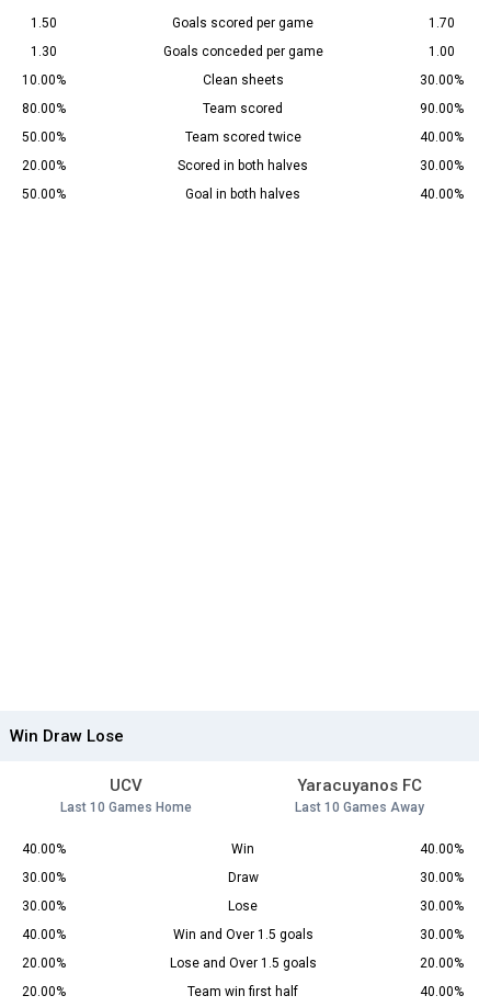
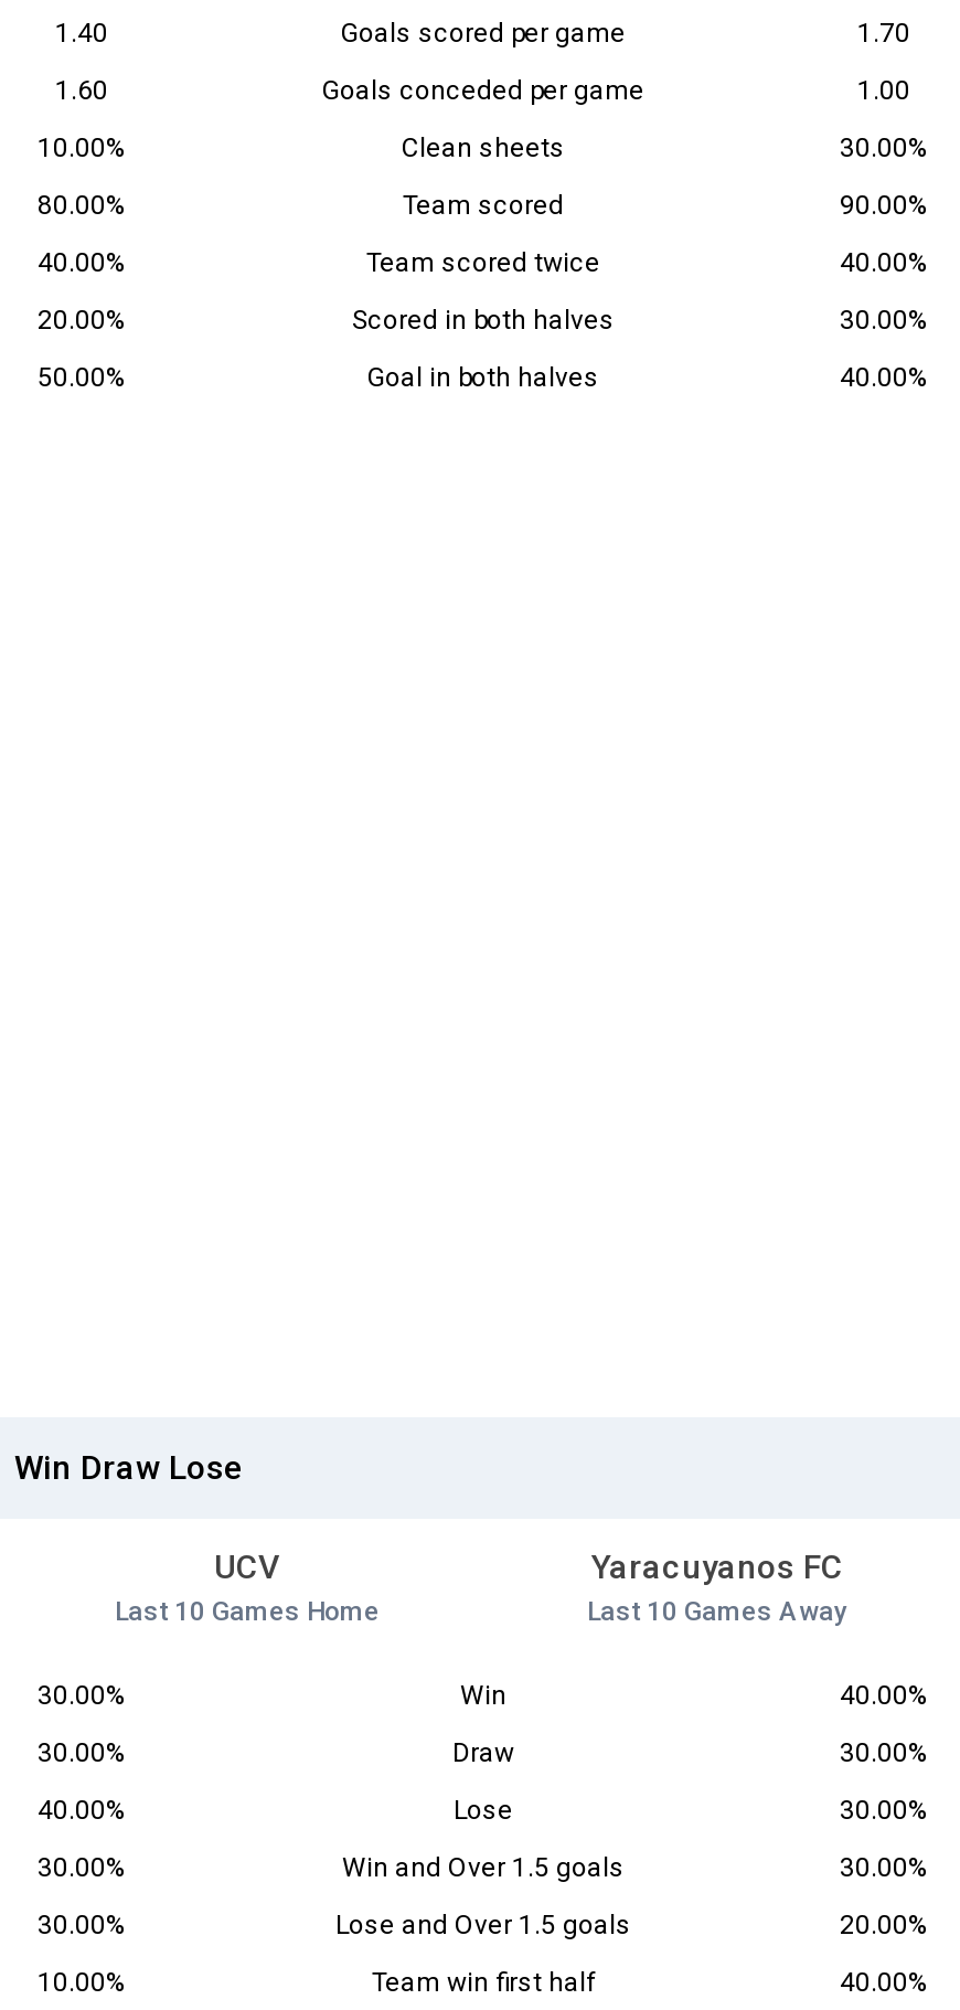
[30,16,56,31] 1.50 -> [55,18,108,49] 1.40
[30,44,56,59] 1.30 -> [55,75,108,106] 1.60
[21,130,65,145] 50.00% -> [38,248,126,279] 40.00%
[21,842,65,857] 40.00% -> [38,1680,126,1711] 30.00%
[21,899,65,914] 30.00% -> [38,1795,126,1826] 40.00%
[21,927,65,942] 40.00% -> [38,1853,126,1884] 30.00%
[21,956,65,971] 20.00% -> [38,1910,126,1941] 30.00%
[21,984,65,1000] 20.00% -> [38,1967,126,1998] 10.00%

